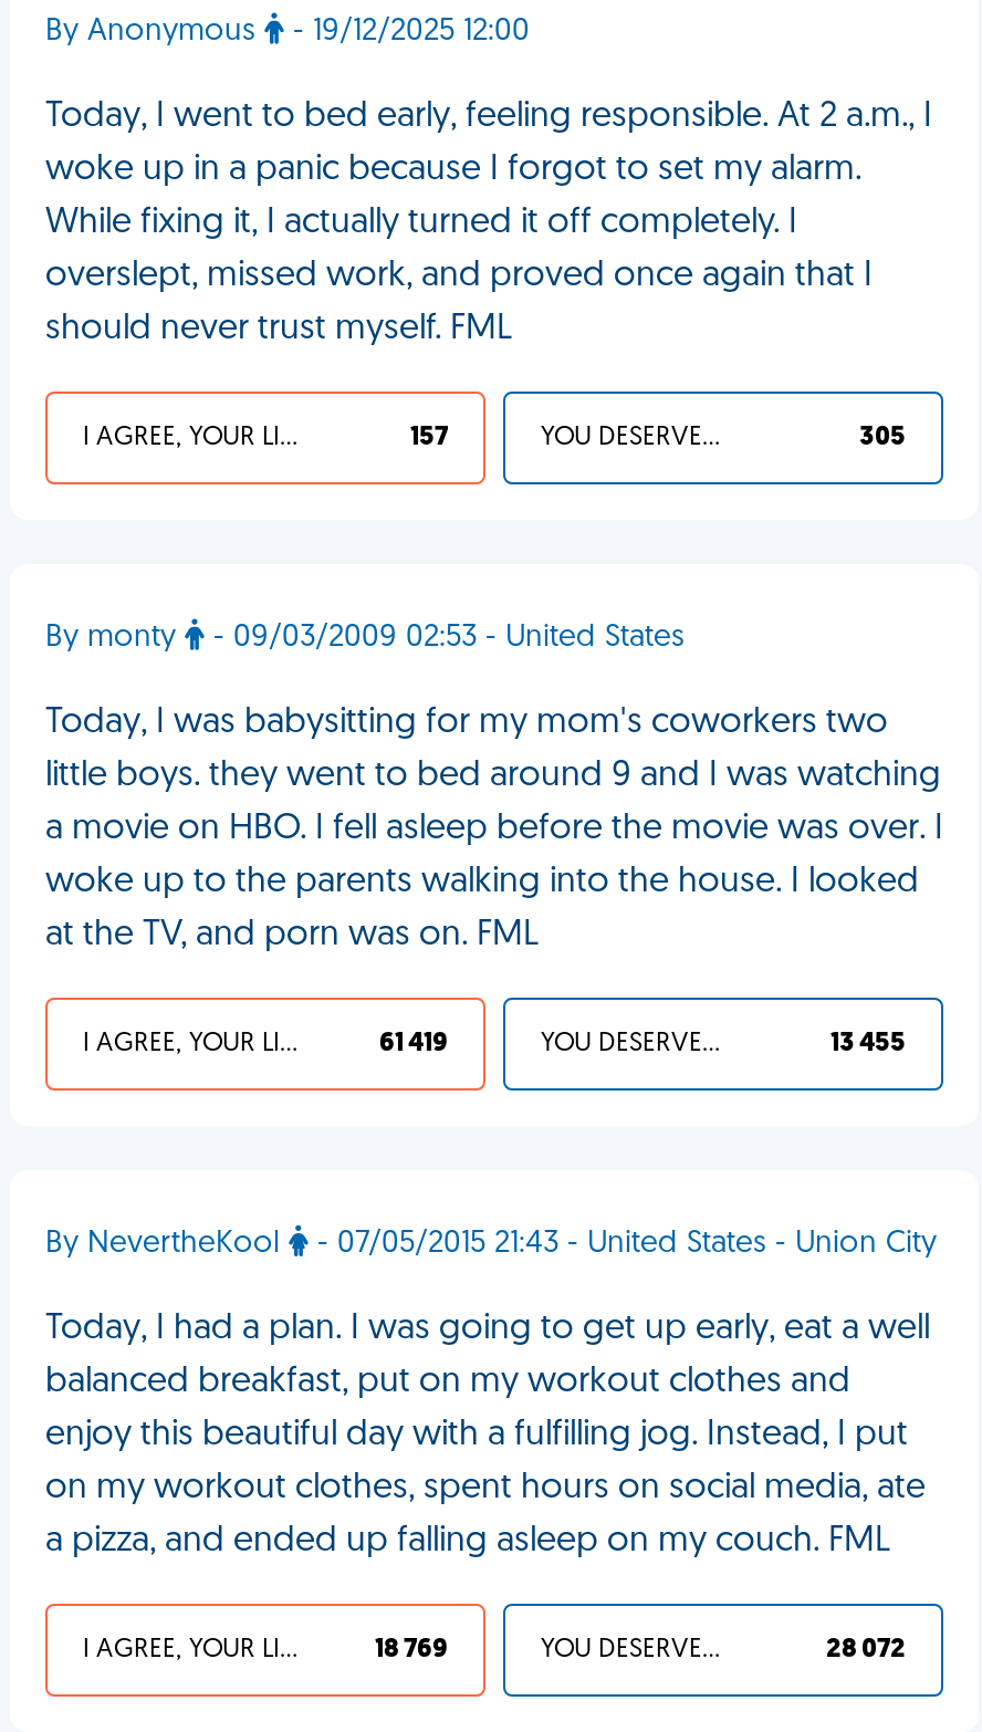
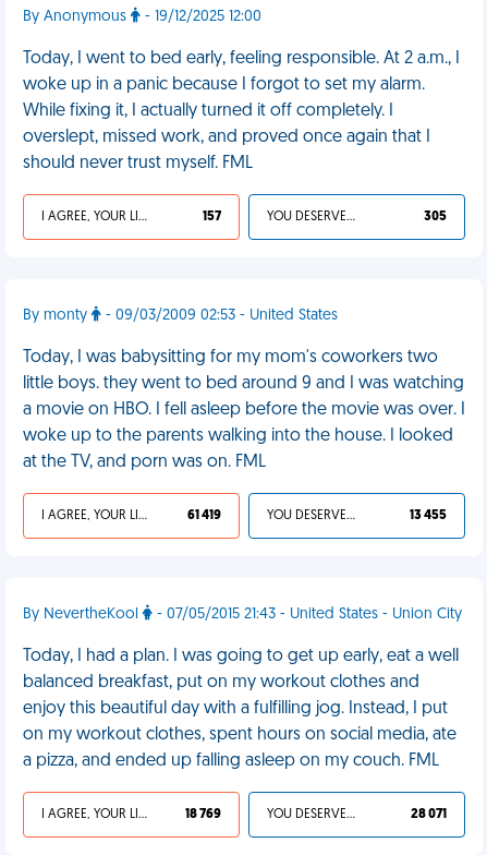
[826,1637,906,1663] 28 072 -> [411,808,447,821] 28 071

